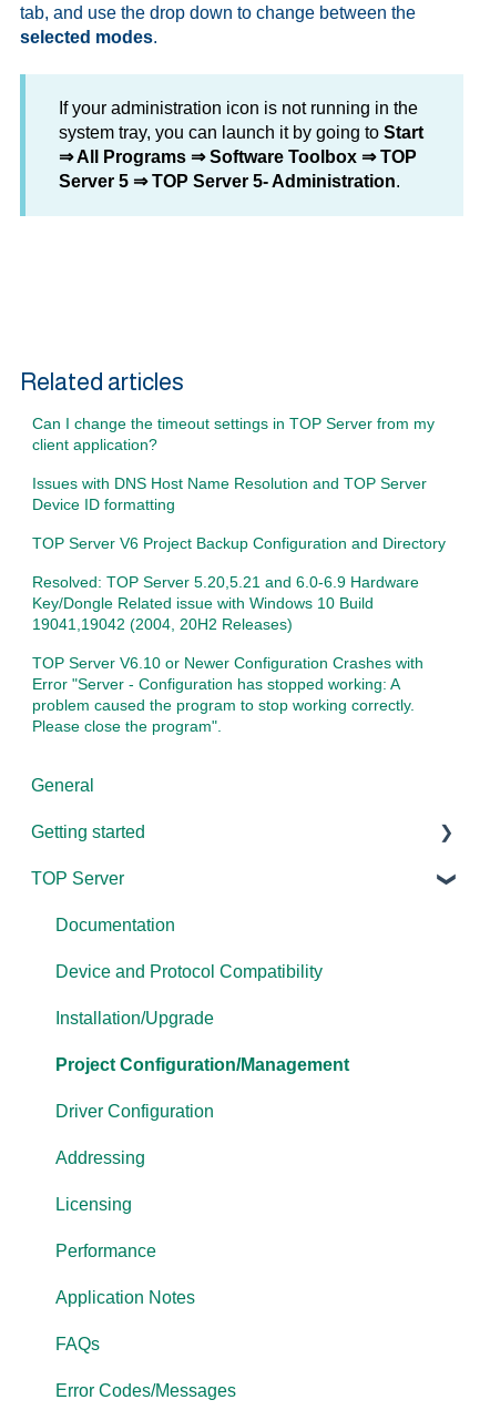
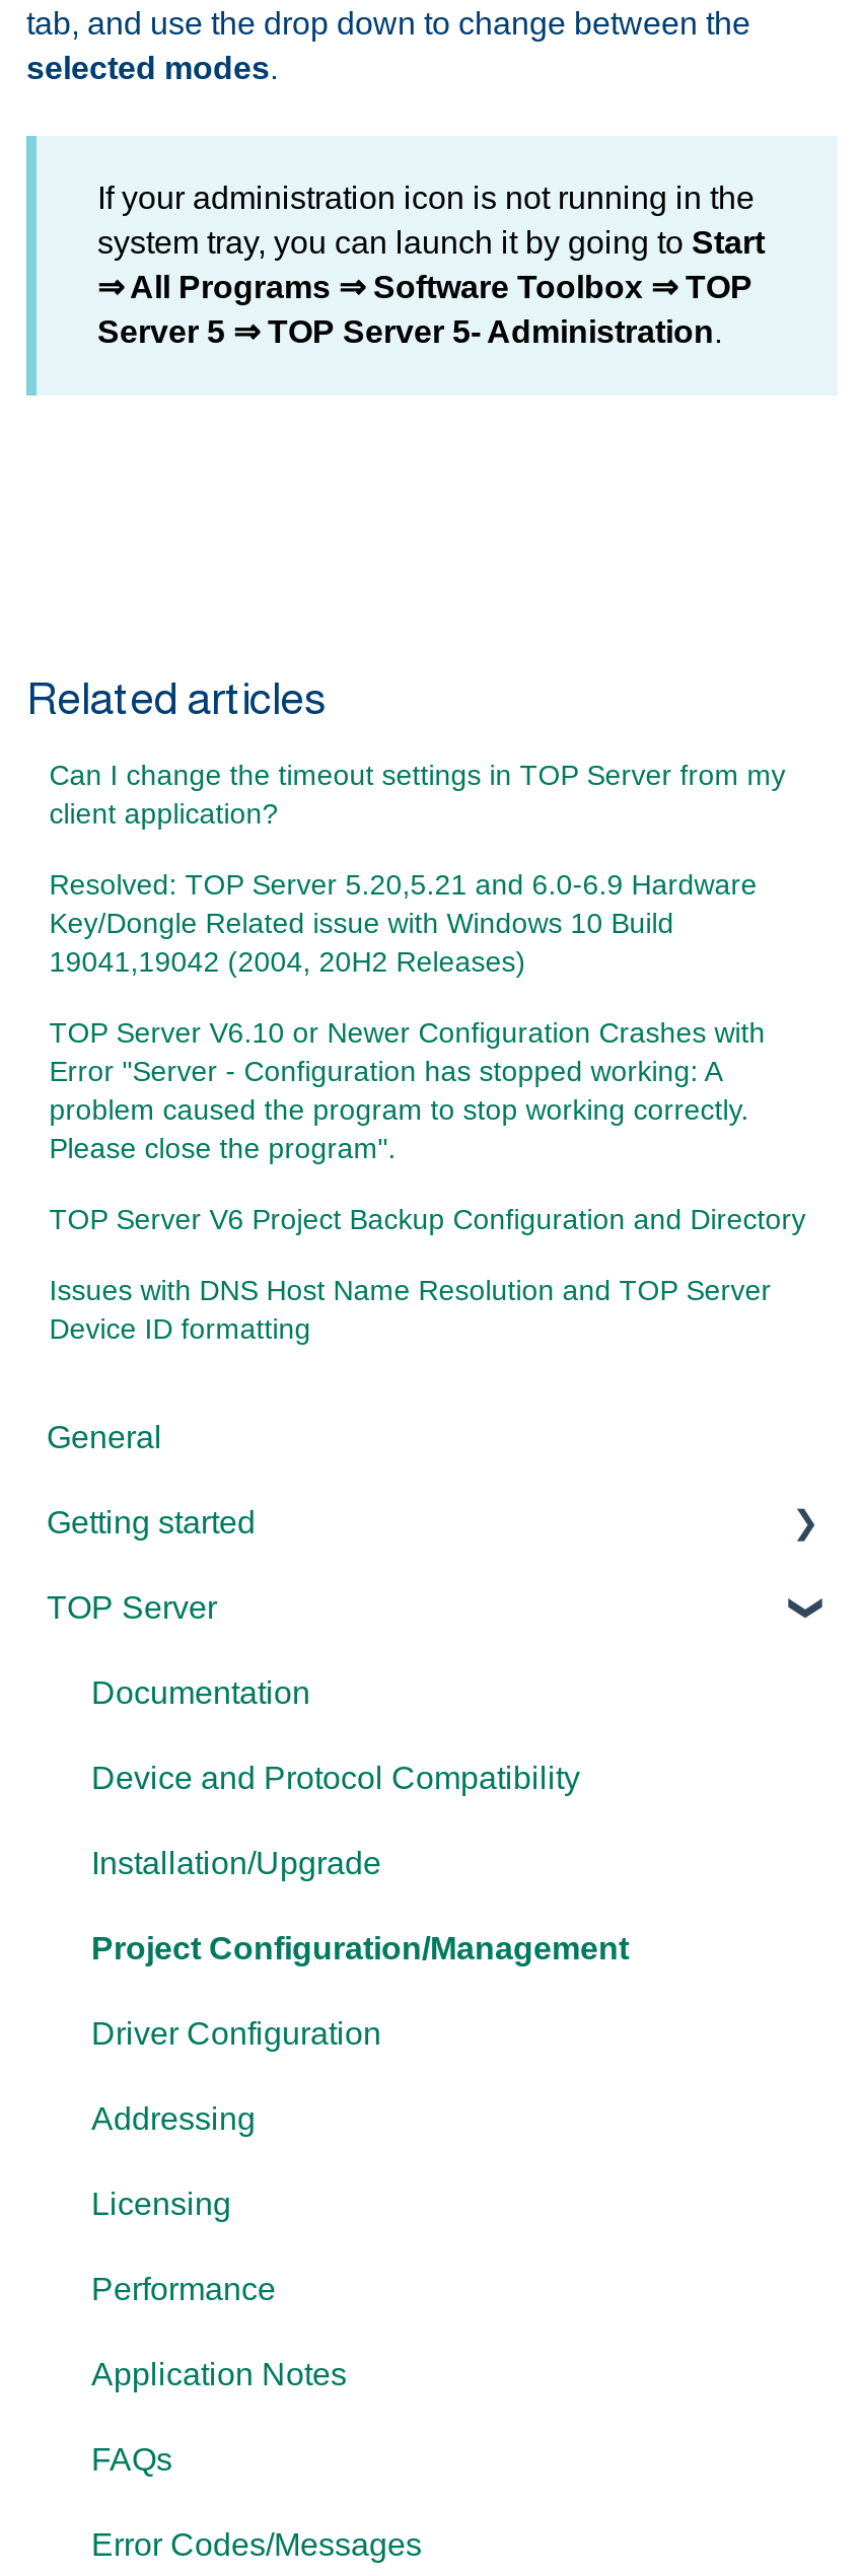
moved [32,475,446,552] -> [49,1203,806,1345]: Issues with DNS Host Name Resolution and TOP Server | Device ID formatting | TOP Server V6 Project Backup Configuration and Directory
moved [32,573,424,735] -> [49,869,765,1165]: Resolved: TOP Server 5.20,5.21 and 6.0-6.9 Hardware | Key/Dongle Related issue with Windows 10 Build | 19041,19042 (2004, 20H2 Releases) | TOP Server V6.10 or Newer Configuration Crashes with | Error "Server - Configuration has stopped working: A | problem caused the program to stop working correctly. | Please close the program".

